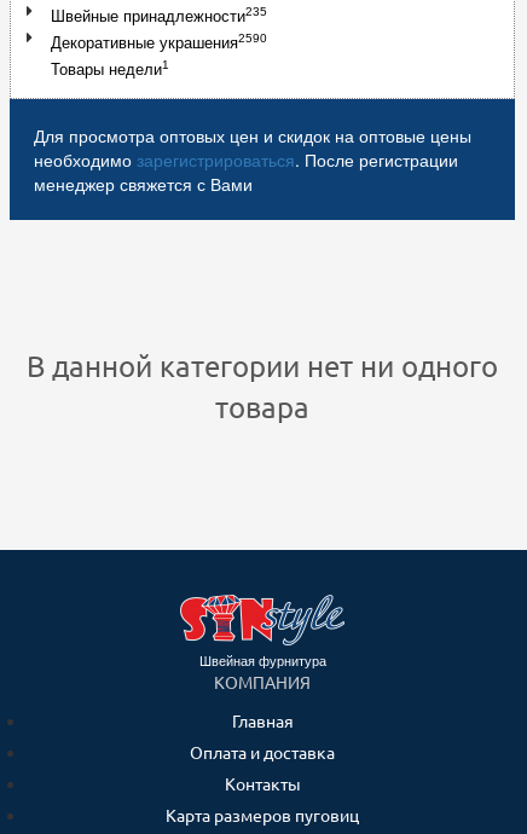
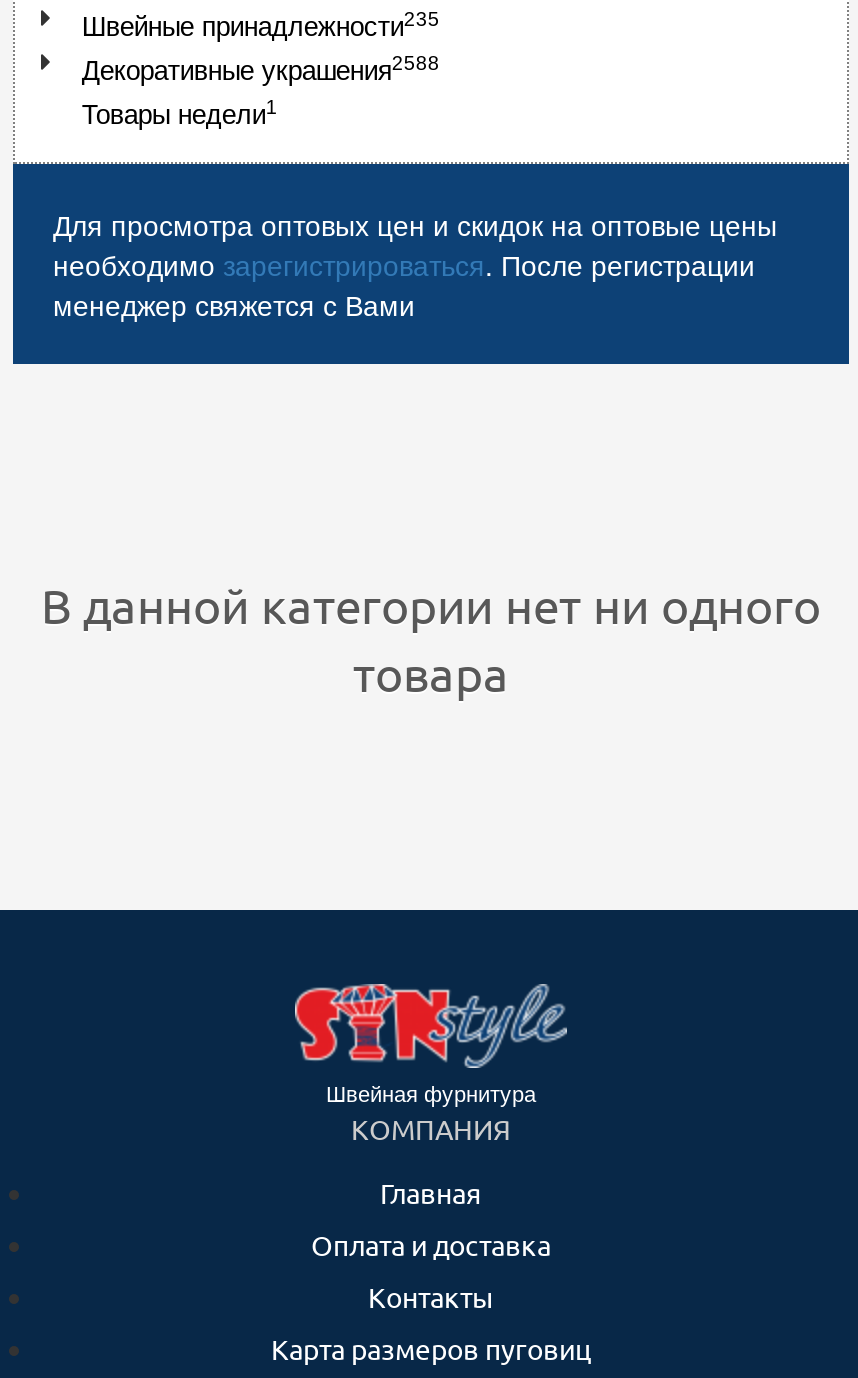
[51,31,267,52] Декоративные украшения2590 -> [82,52,440,86] Декоративные украшения2588

